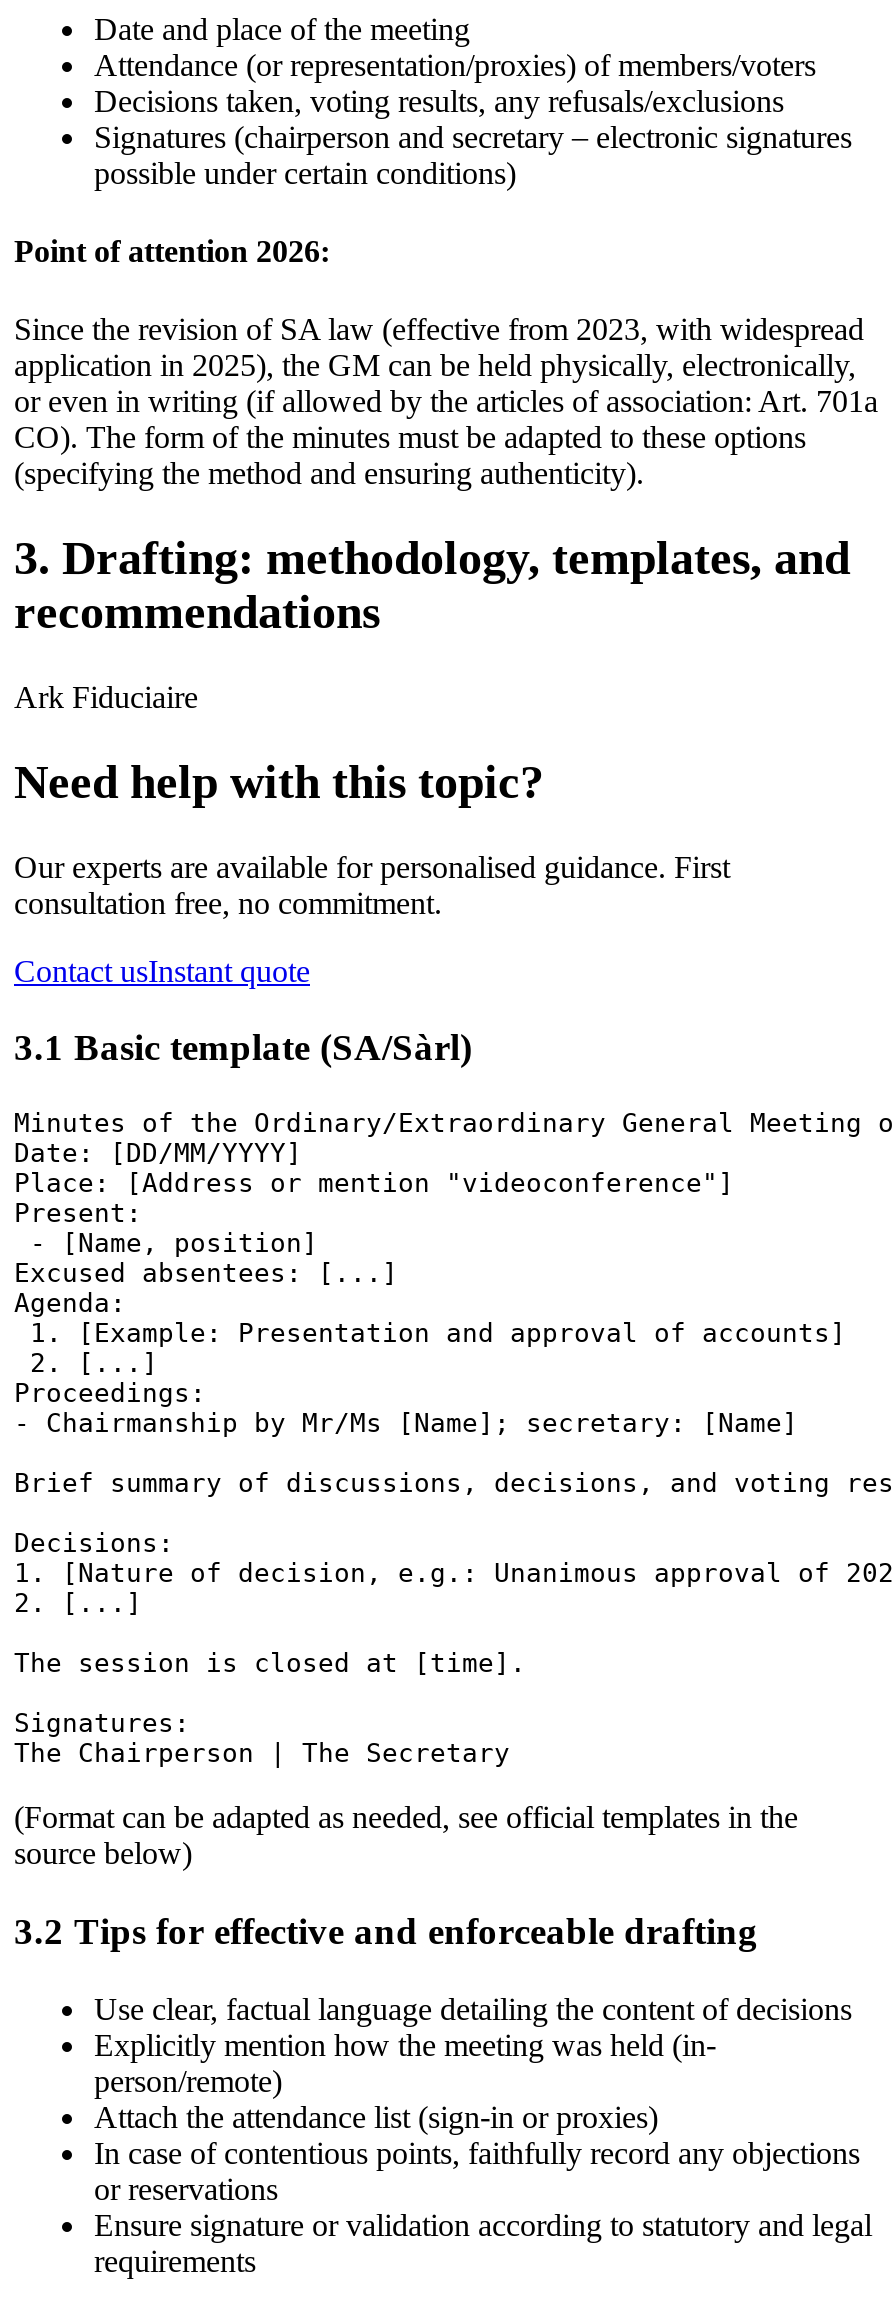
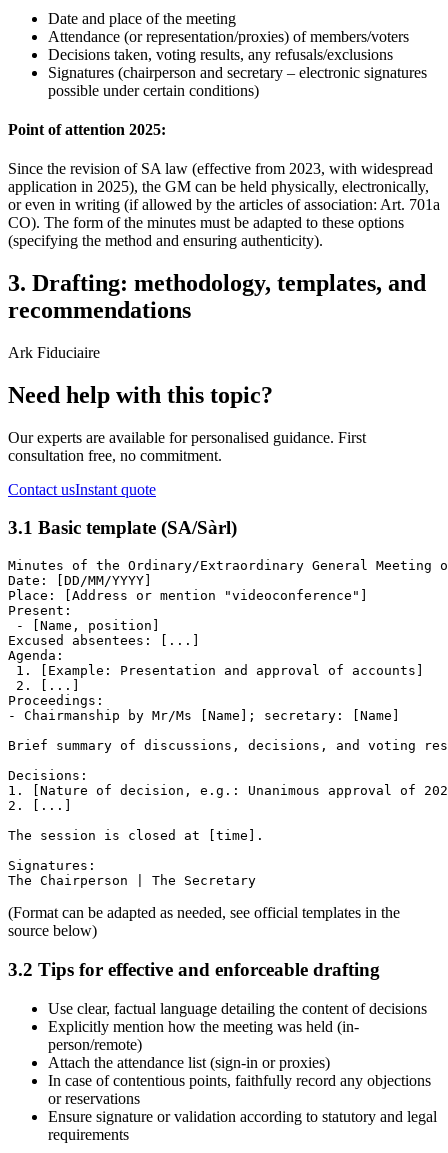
[14,234,330,268] Point of attention 2026: -> [8,121,166,138] Point of attention 2025:

